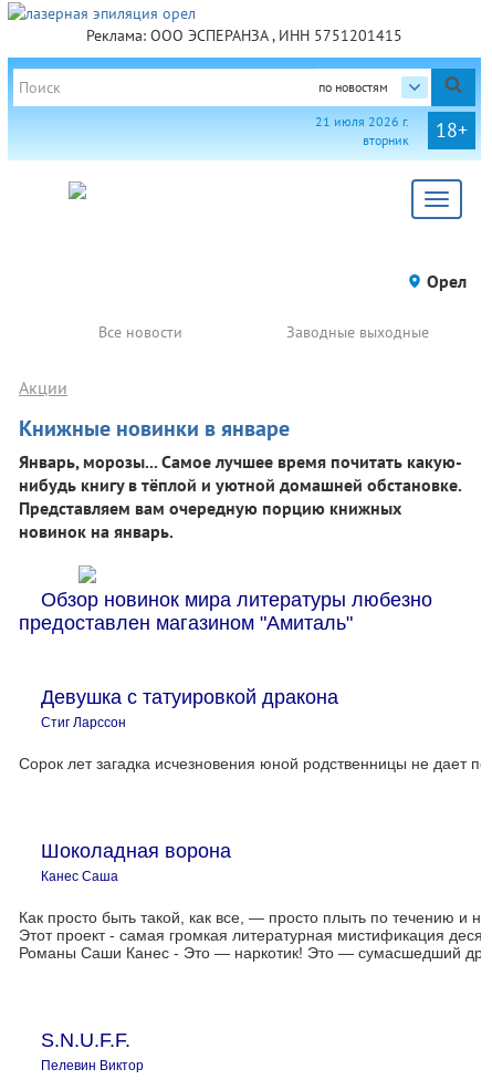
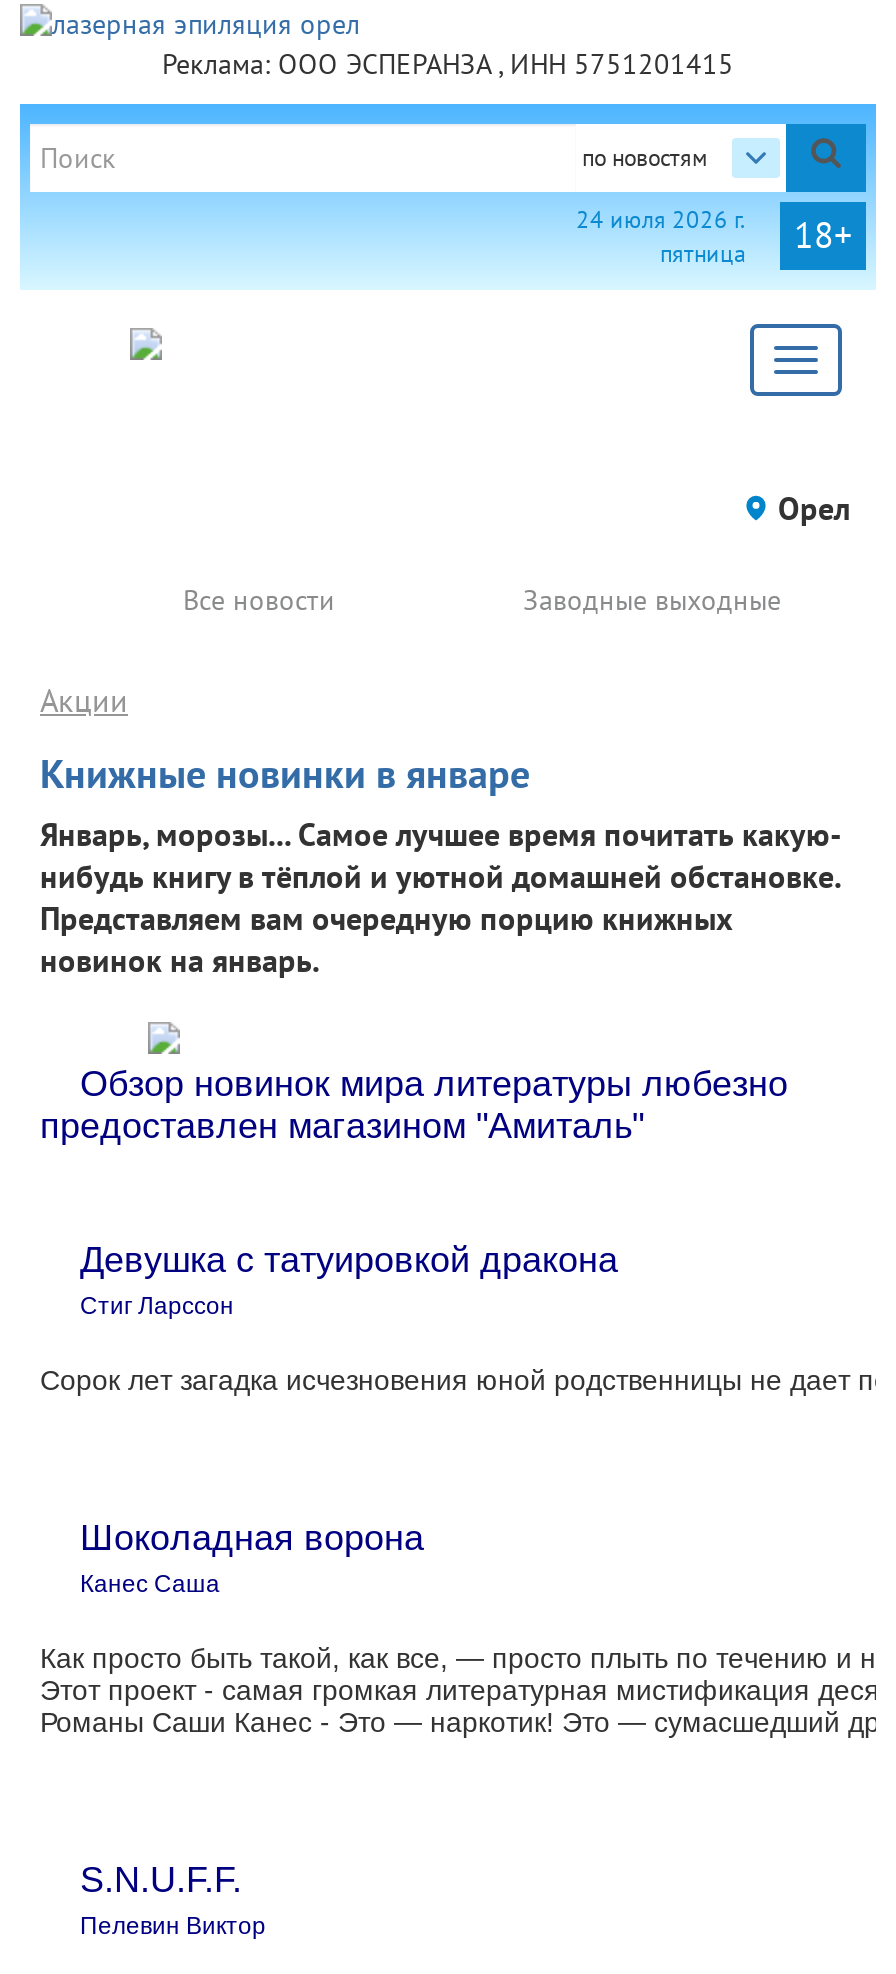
[315,112,409,148] 21 июля 2026 г. | вторник -> [576,203,746,267] 24 июля 2026 г. | пятница

